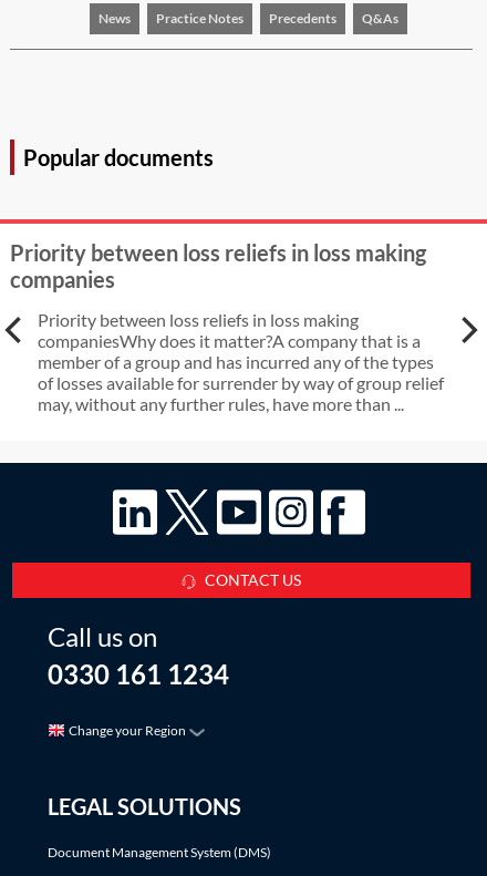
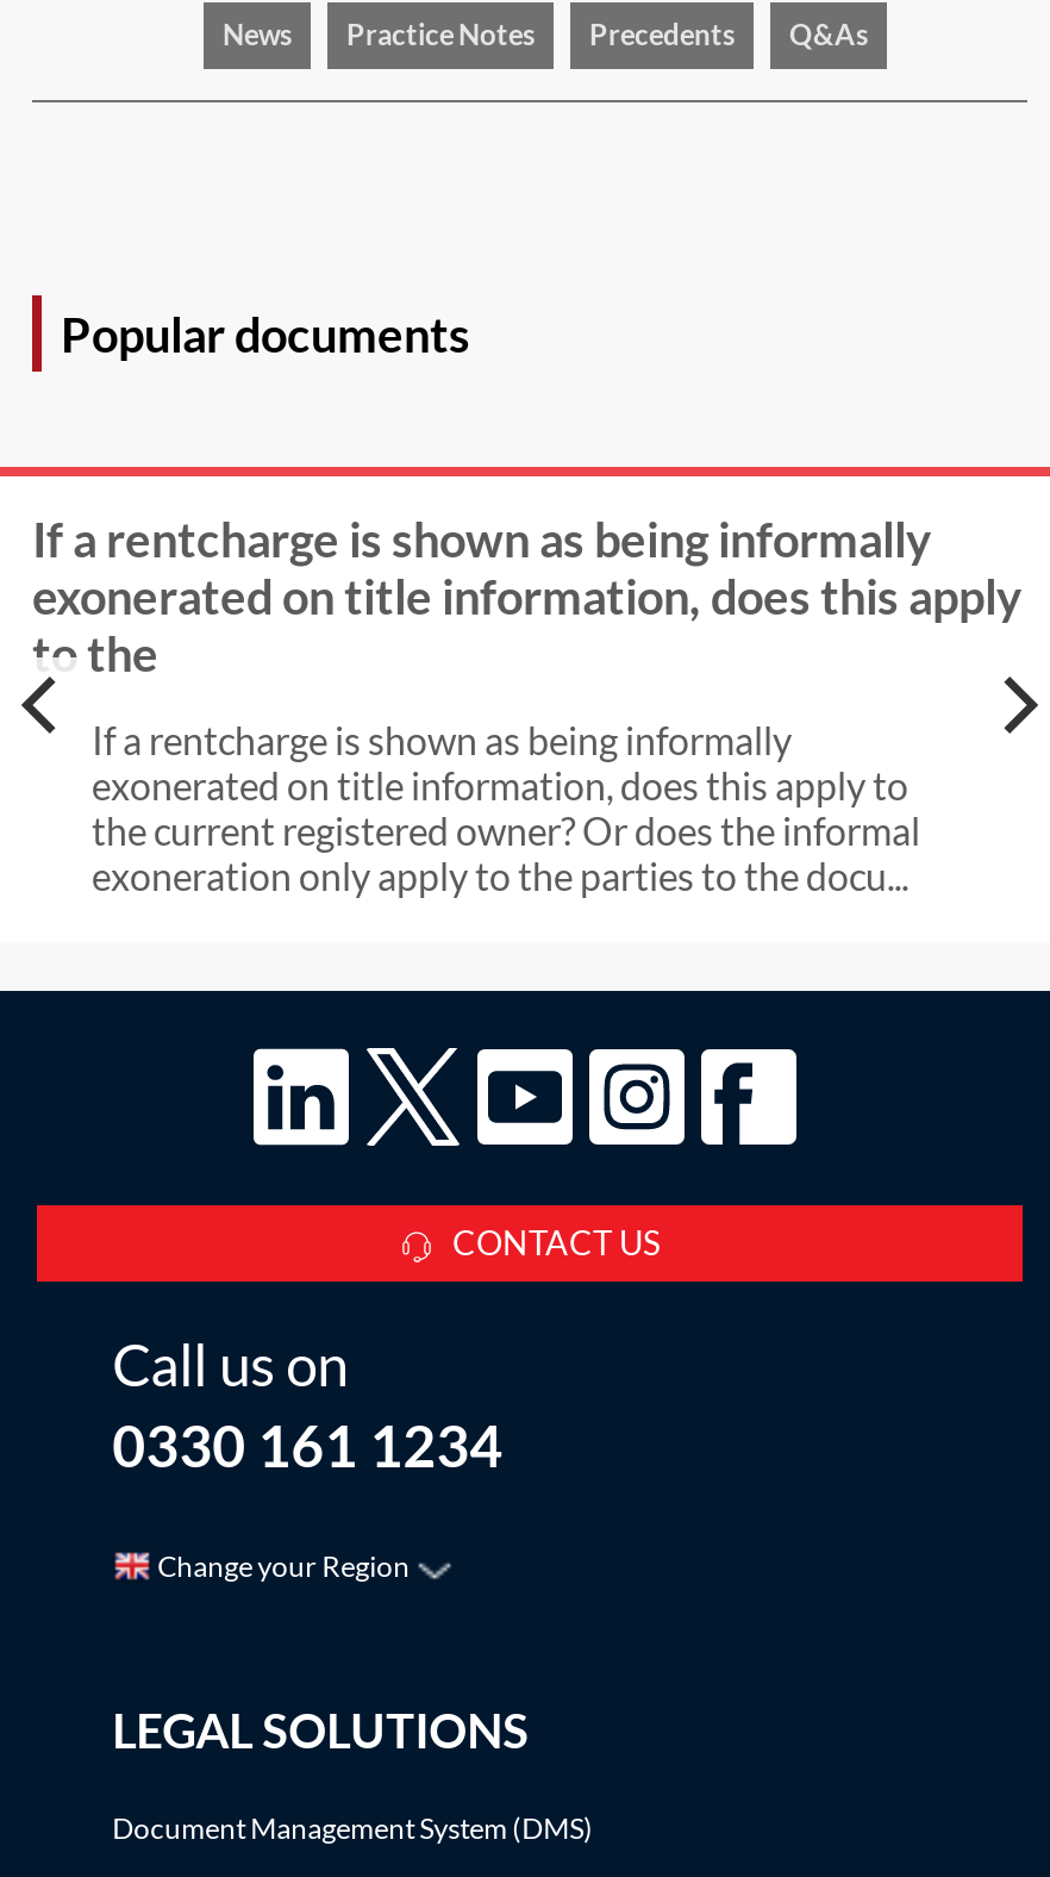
[10,239,426,293] Priority between loss reliefs in loss making | companies -> [32,510,1023,682] If a rentcharge is shown as being informally | exonerated on title information, does this apply | to the
[38,309,444,414] Priority between loss reliefs in loss making | companiesWhy does it matter?A company that is a | member of a group and has incurred any of the types | of losses available for surrender by way of group relief | may, without any further rules, have more than ... -> [92,717,920,898] If a rentcharge is shown as being informally | exonerated on title information, does this apply to | the current registered owner? Or does the informal | exoneration only apply to the parties to the docu...

